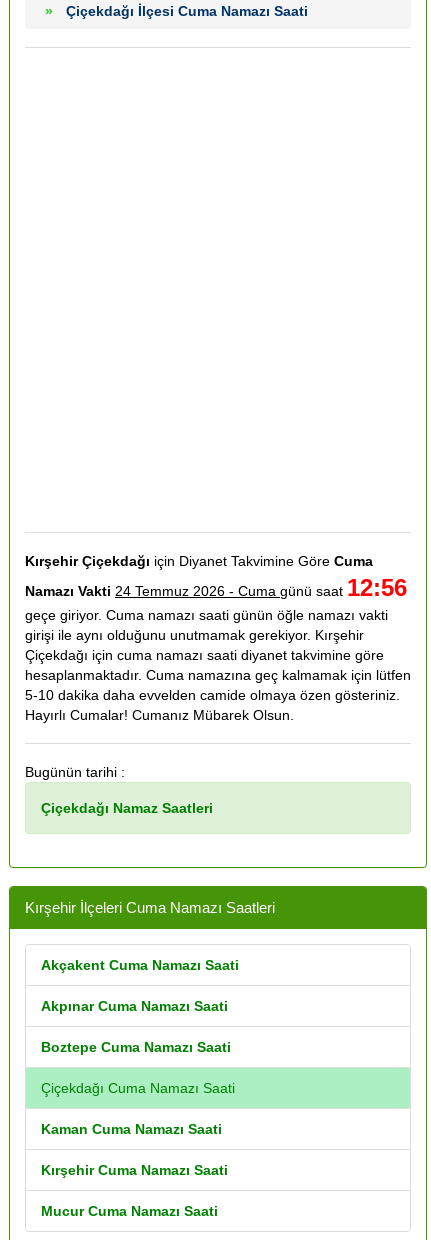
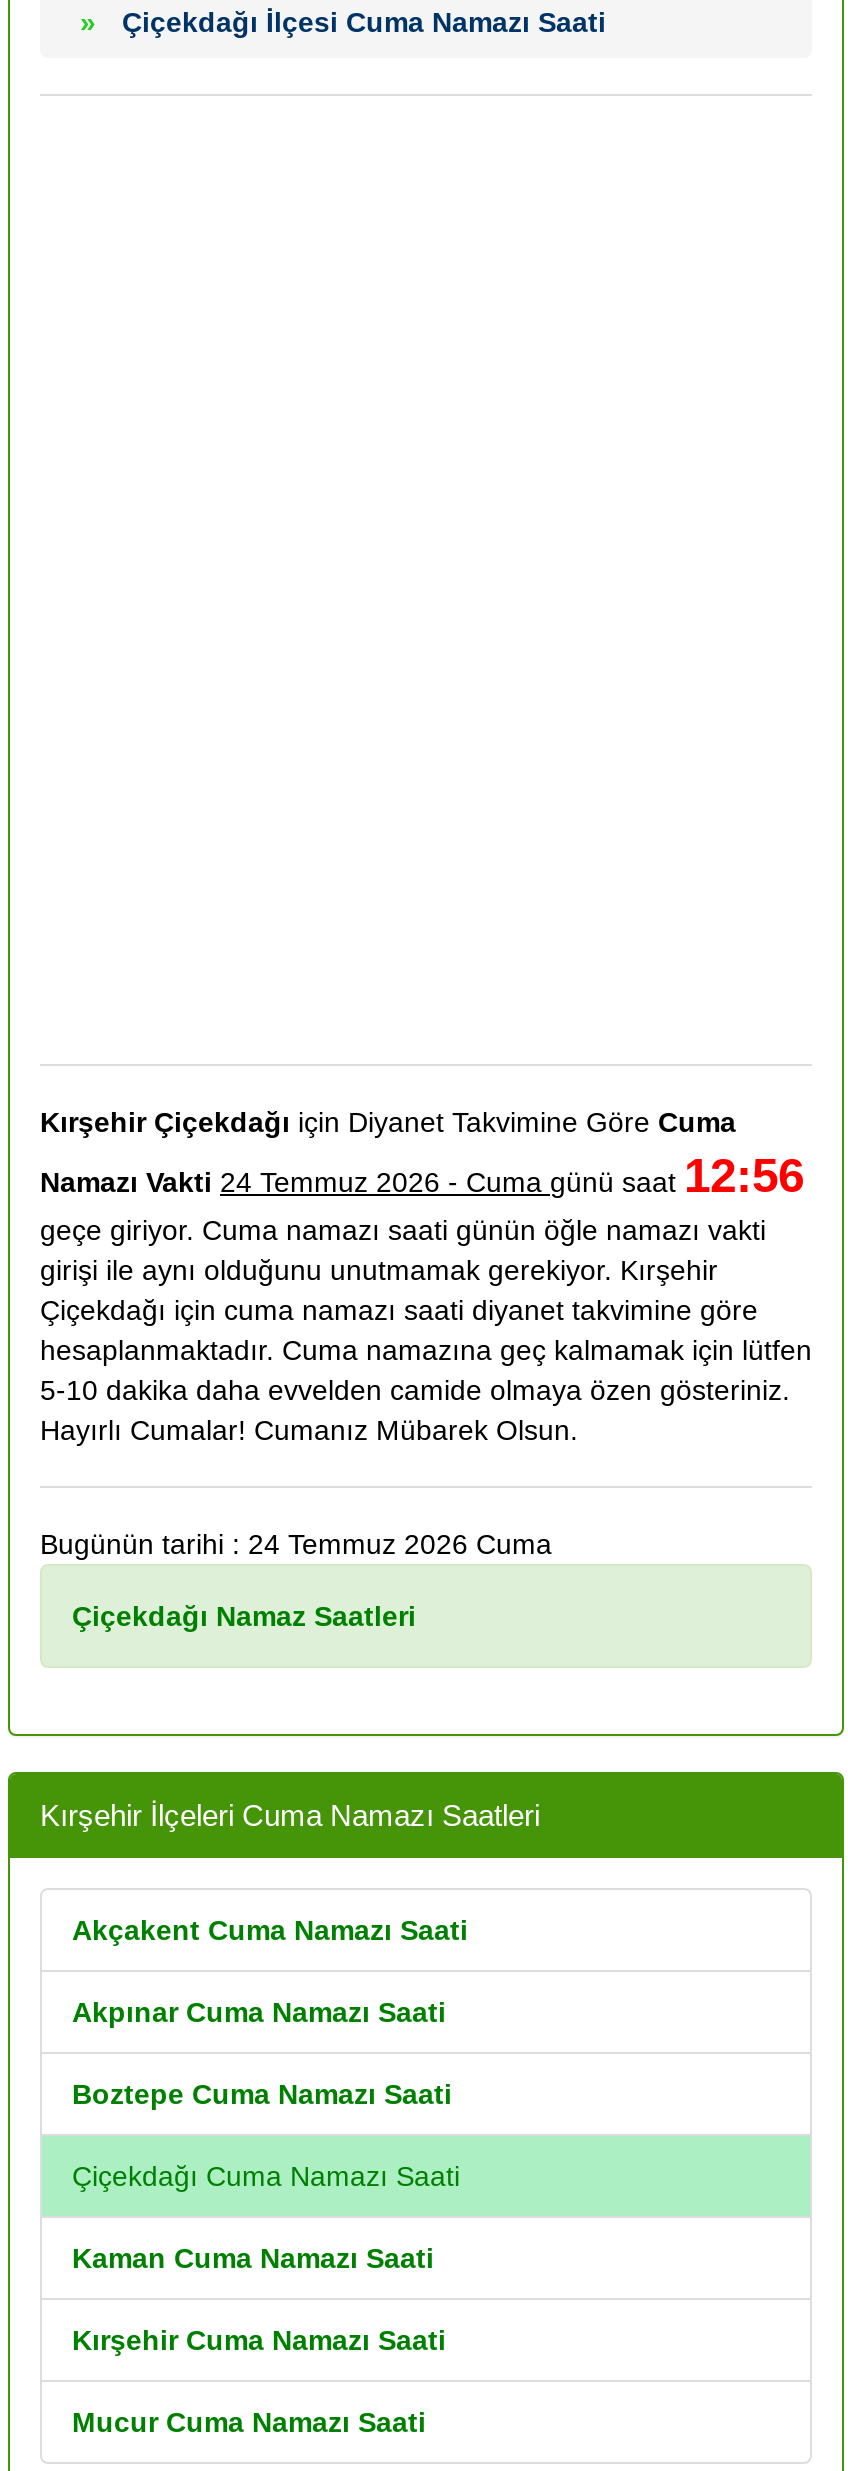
[25,764,125,780] Bugünün tarihi : -> [40,1528,552,1560] Bugünün tarihi : 24 Temmuz 2026 Cuma

